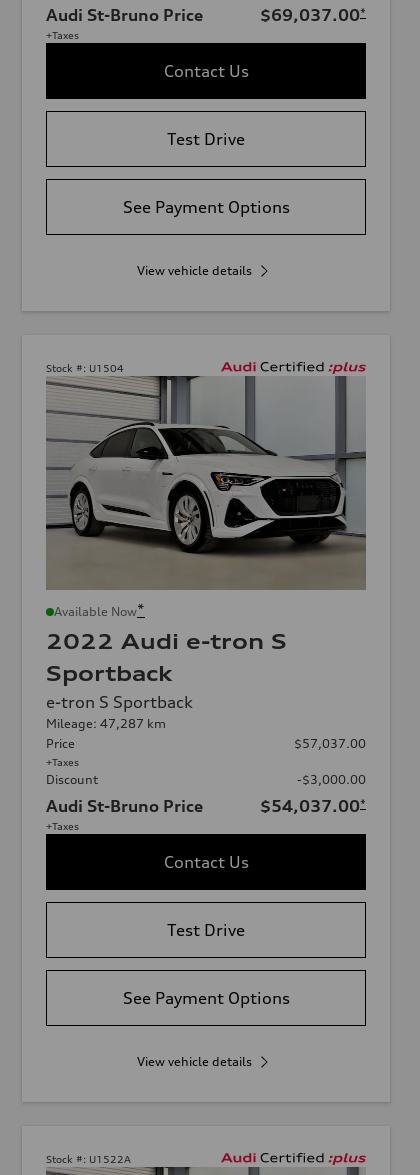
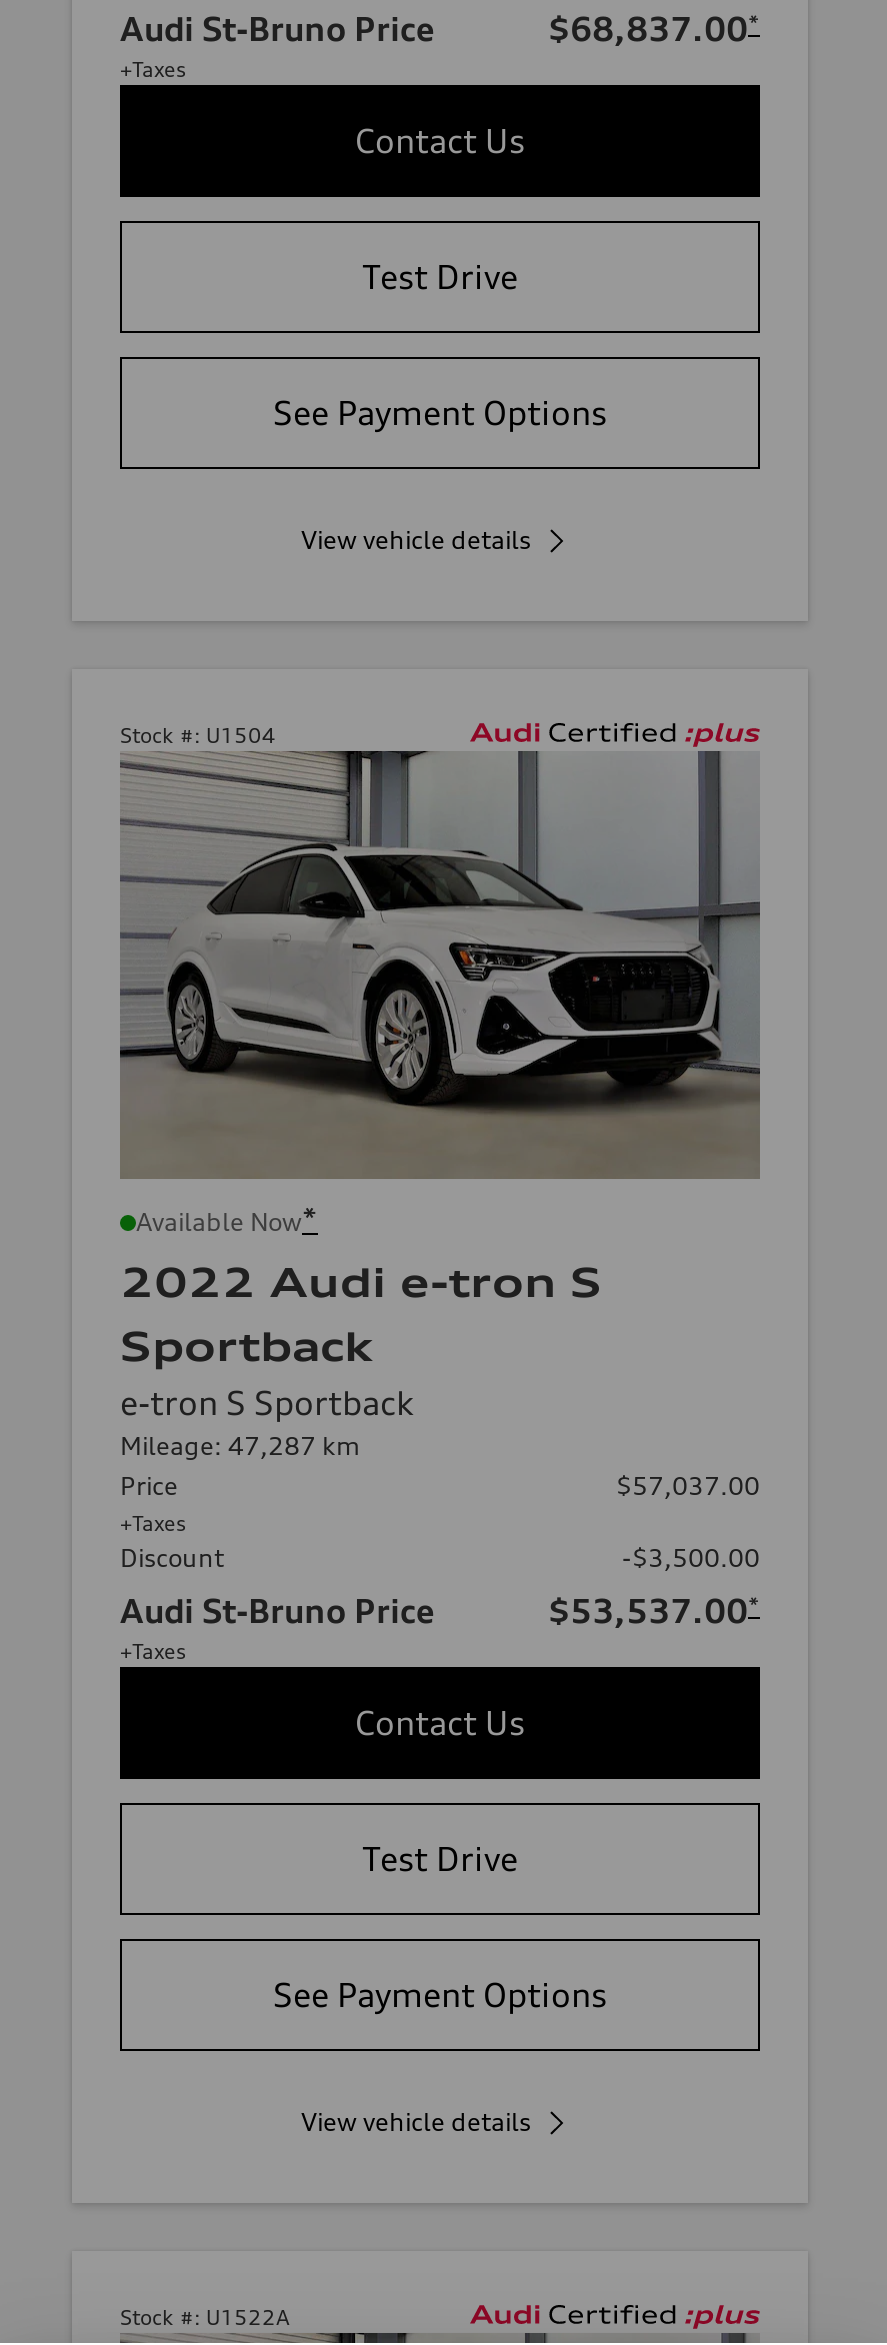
[260,5,366,25] $69,037.00* -> [548,9,760,49] $68,837.00*
[297,772,366,787] -$3,000.00 -> [622,1543,760,1573] -$3,500.00
[260,796,366,816] $54,037.00* -> [548,1591,760,1631] $53,537.00*

